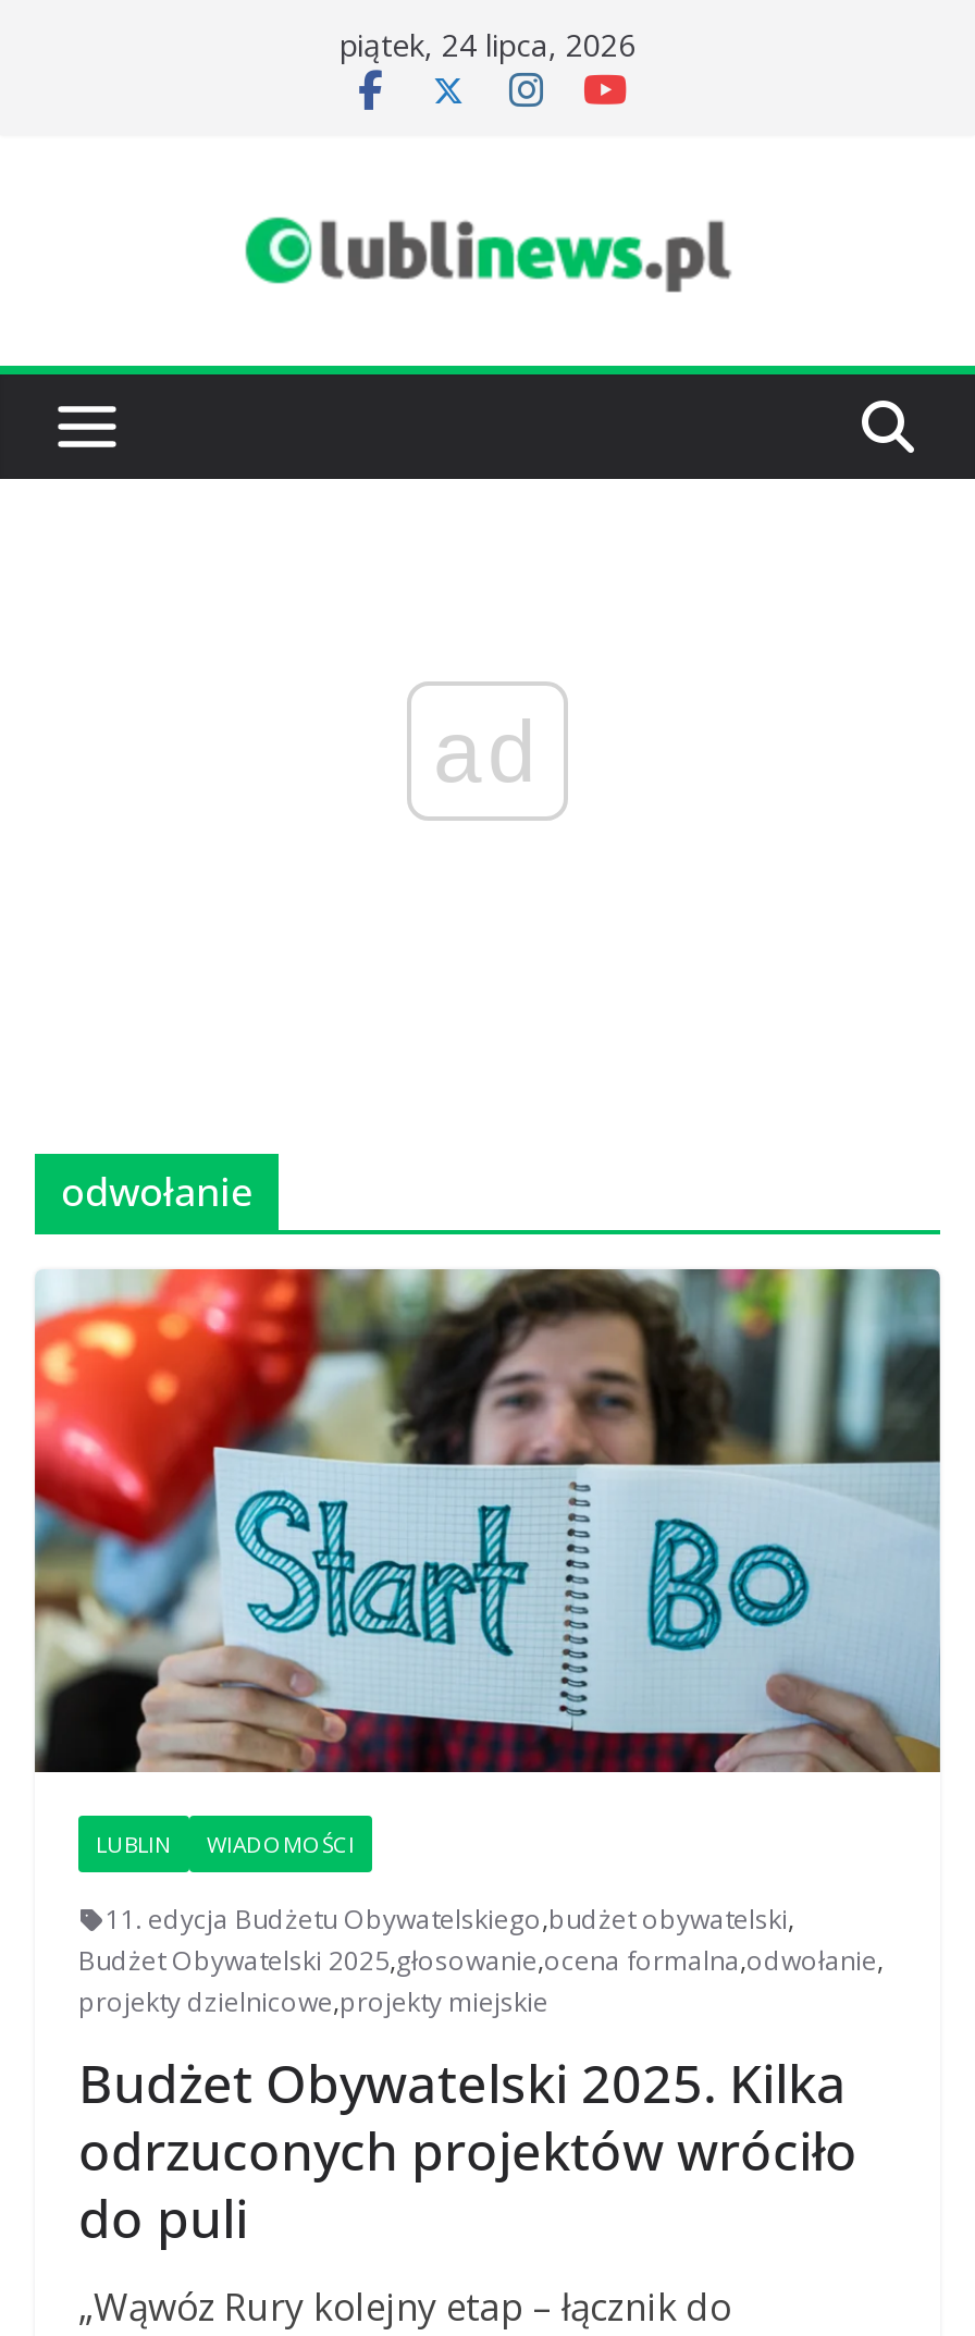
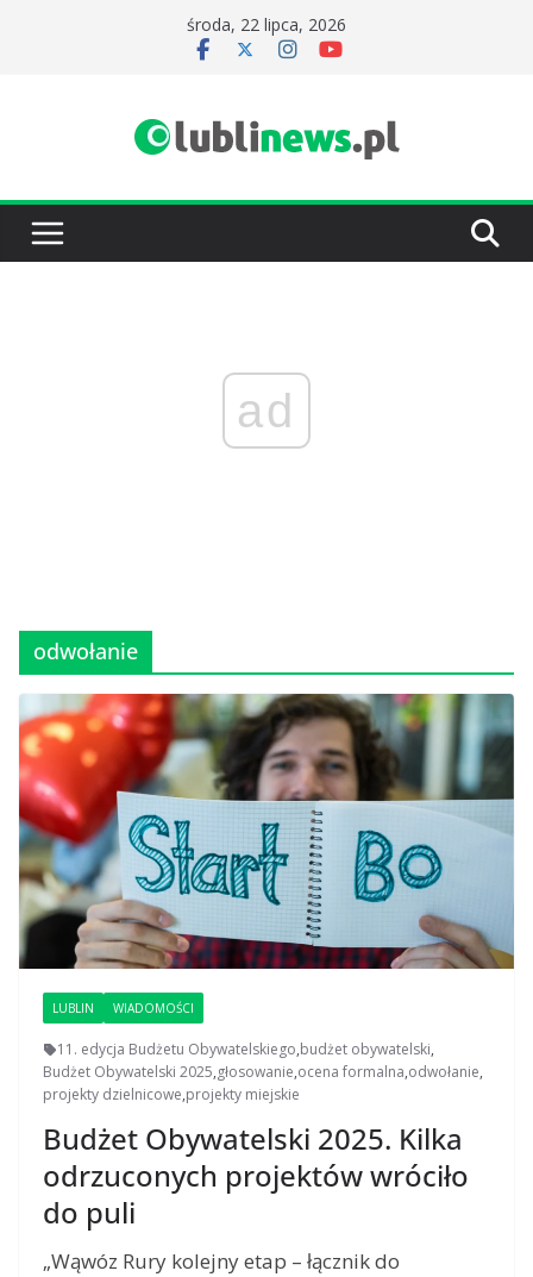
[340,24,635,65] piątek, 24 lipca, 2026 -> [187,13,346,36] środa, 22 lipca, 2026

